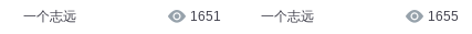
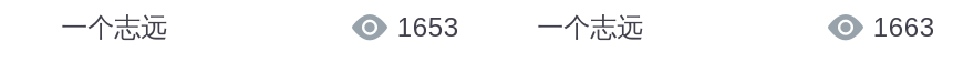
[191,9,222,24] 1651 -> [397,12,459,43] 1653
[428,9,459,24] 1655 -> [873,12,935,43] 1663

